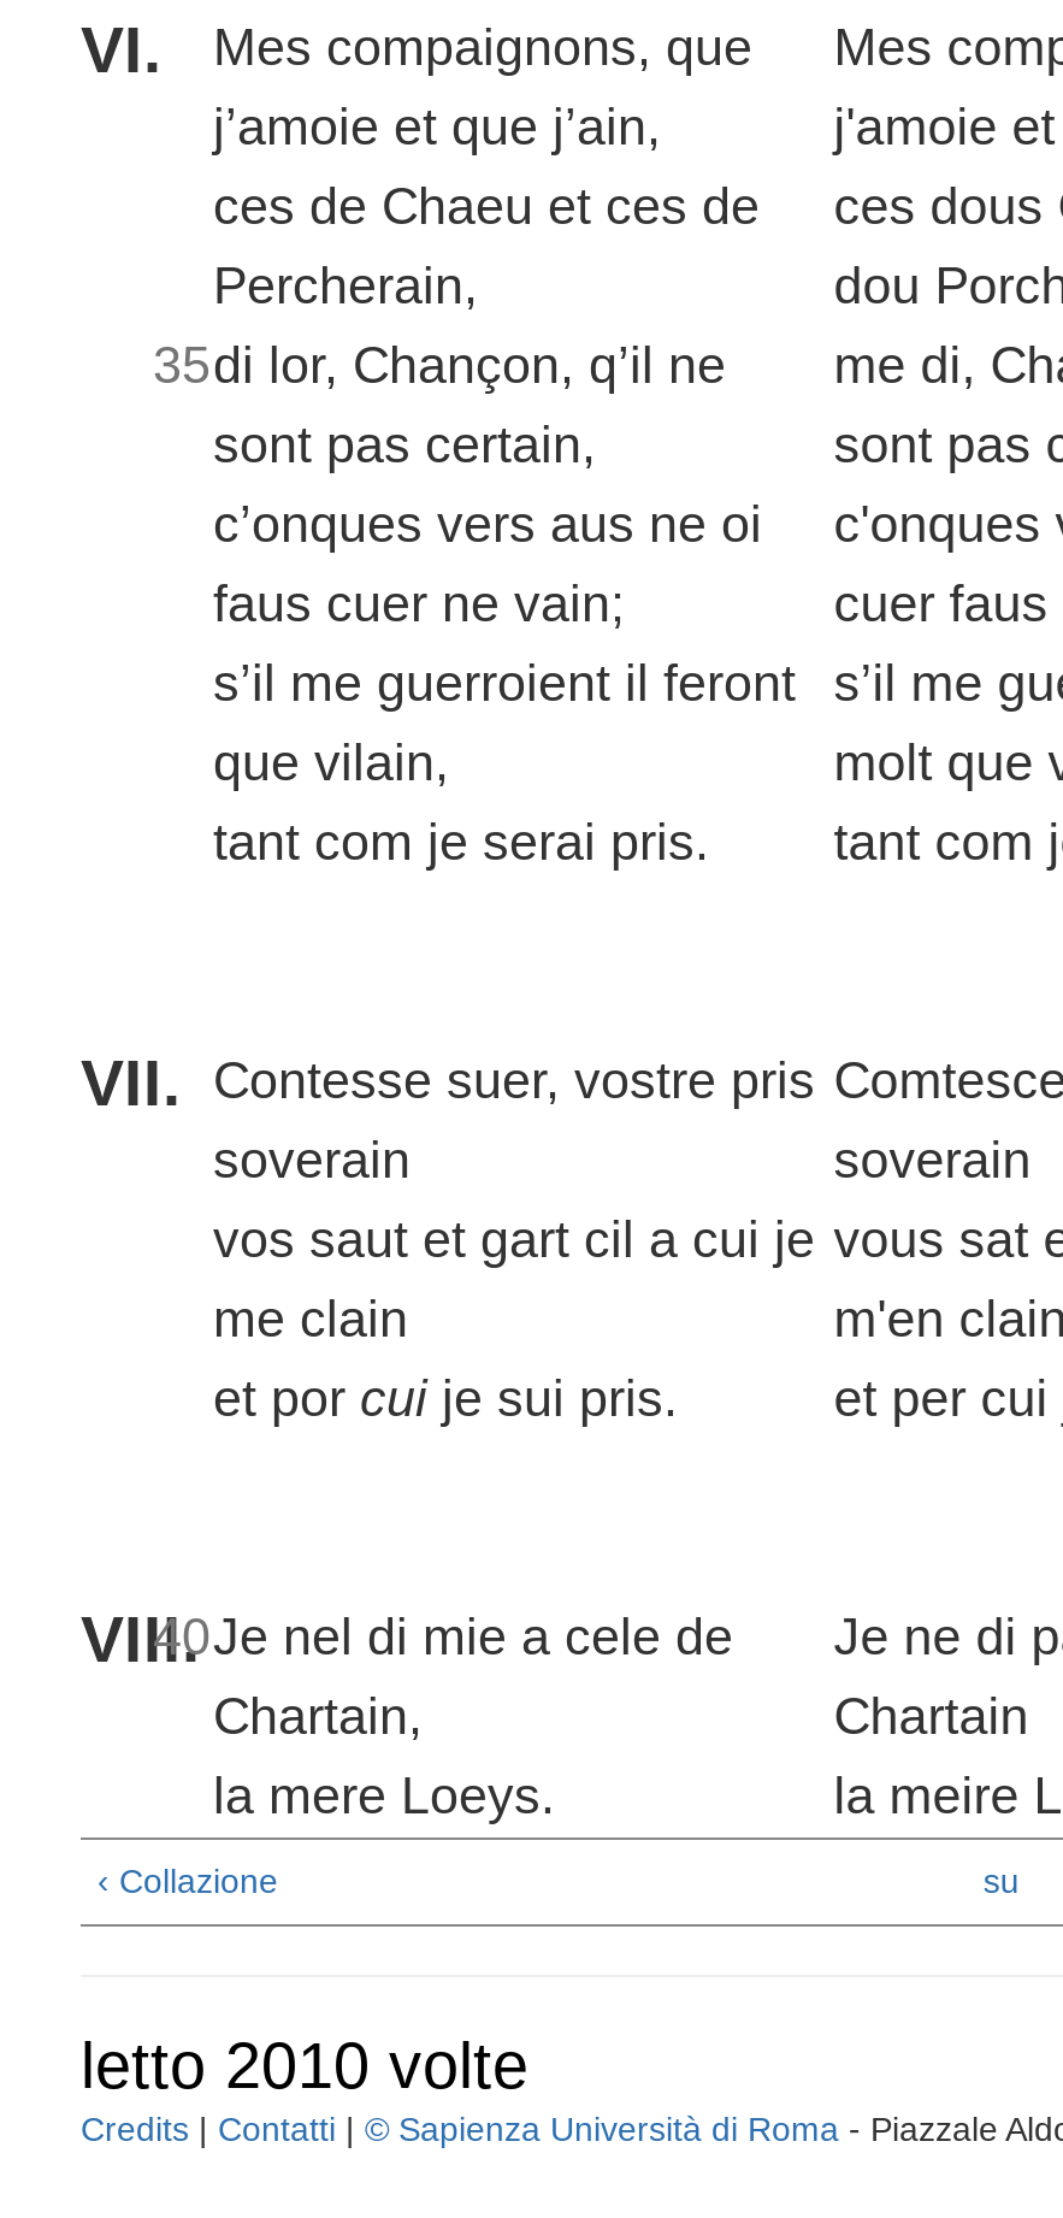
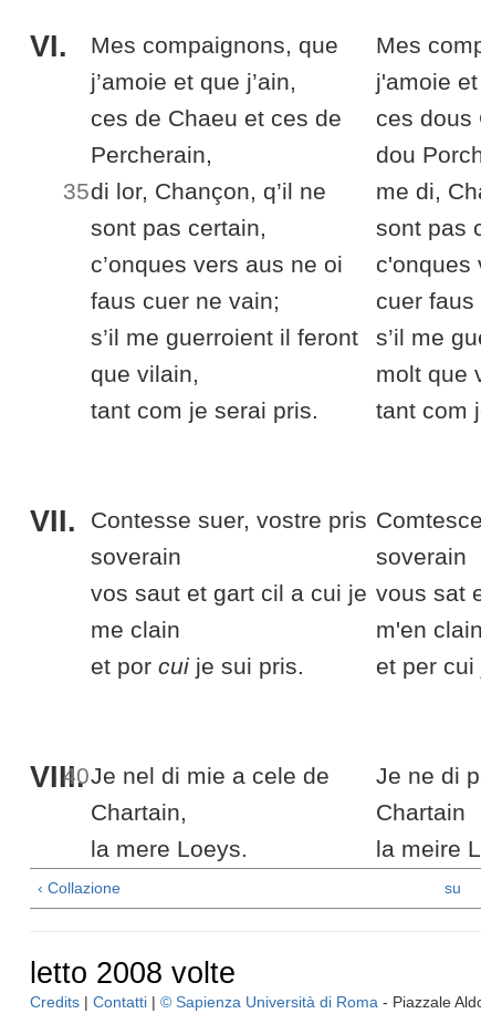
[81,2028,528,2103] letto 2010 volte -> [30,955,236,990] letto 2008 volte

